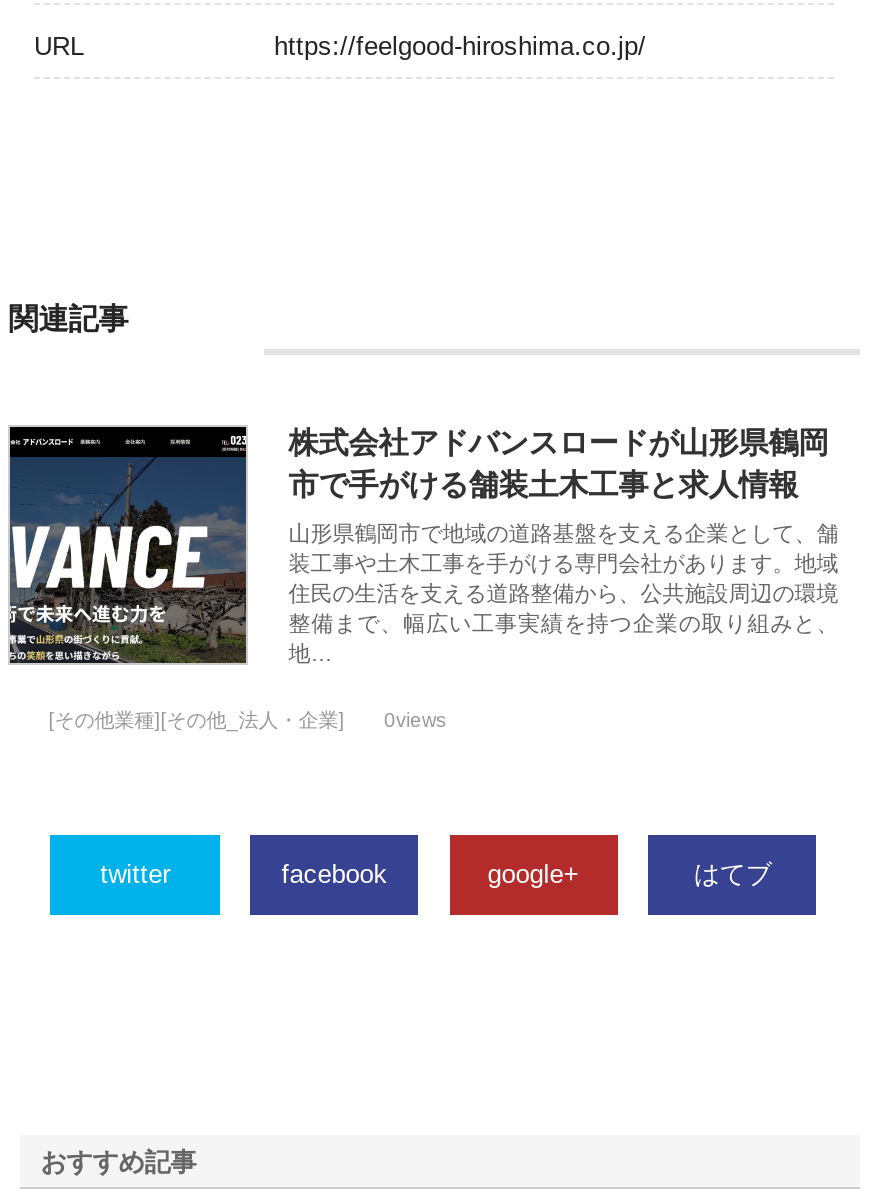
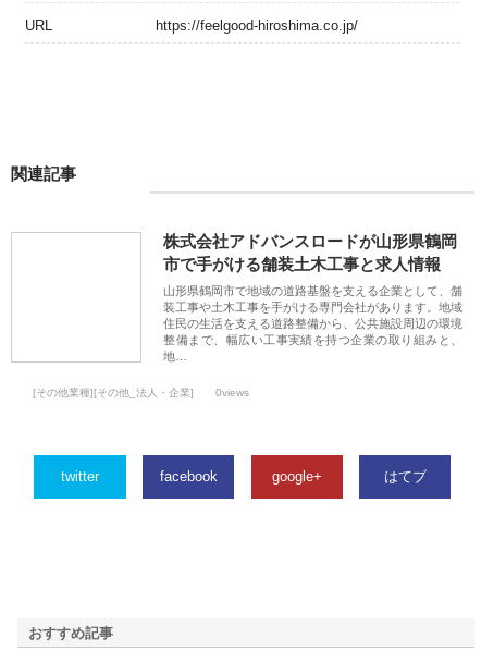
[8,425,248,665] [image] -> none

